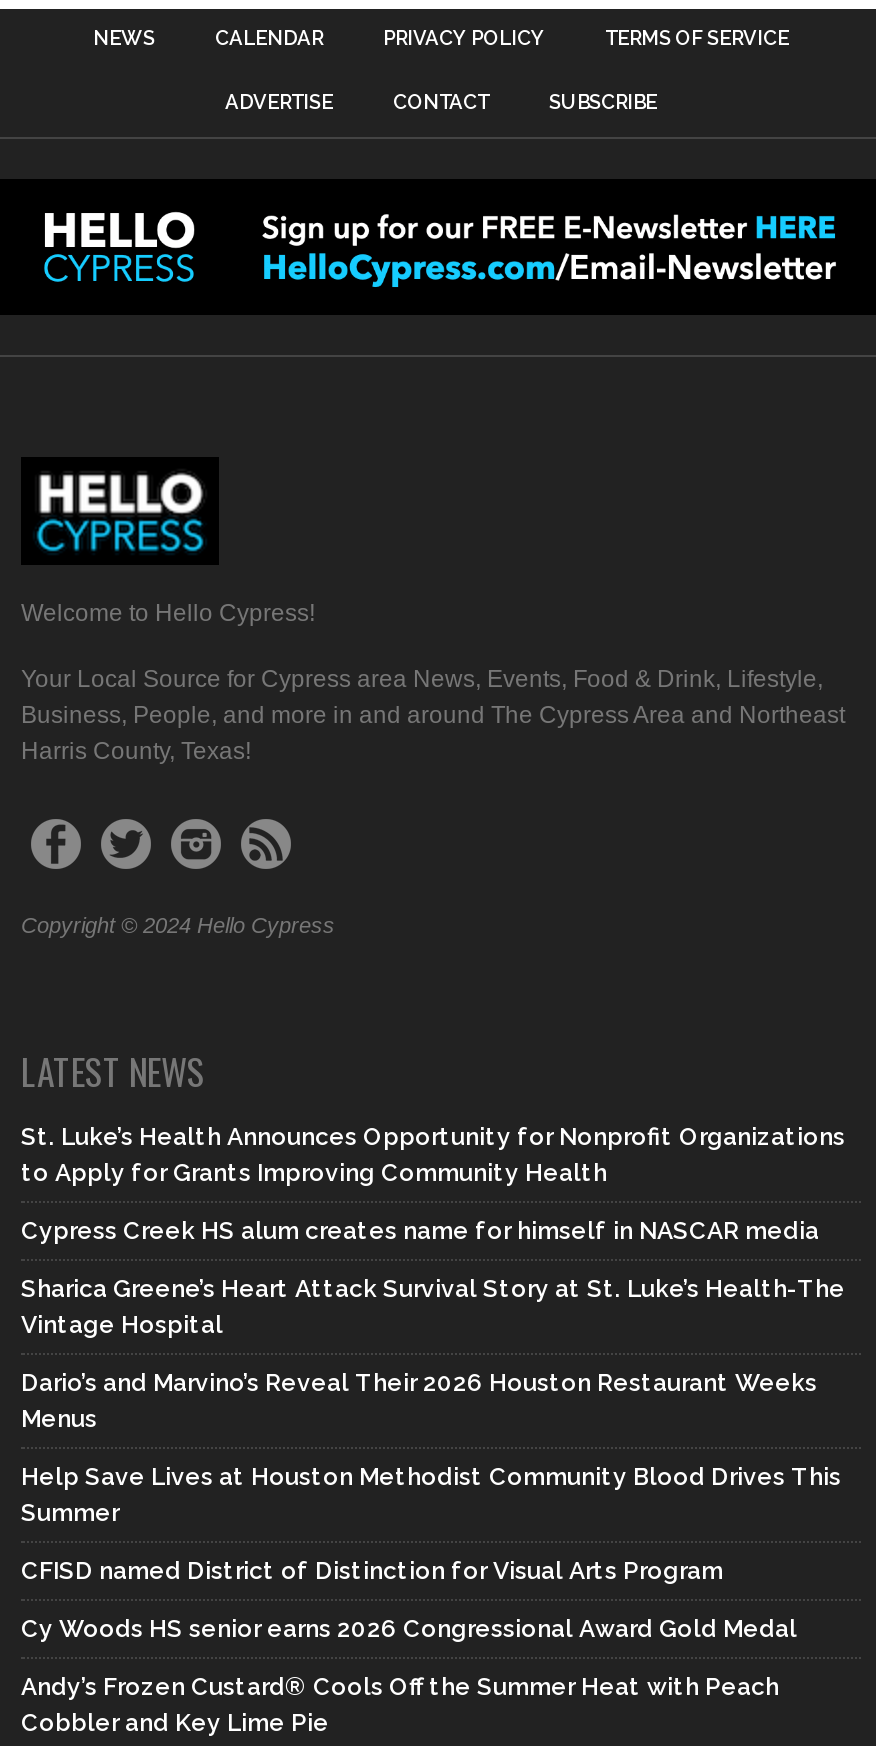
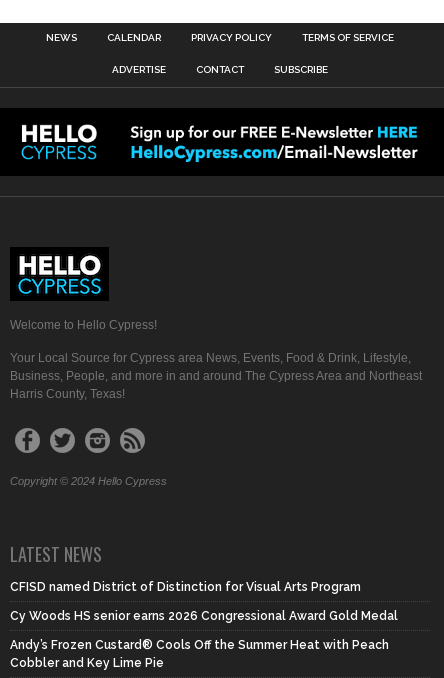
[21,1124,845,1528] St. Luke’s Health Announces Opportunity for Nonprofit Organizations | to Apply for Grants Improving Community Health | Cypress Creek HS alum creates name for himself in NASCAR media | Sharica Greene’s Heart Attack Survival Story at St. Luke’s Health-The | Vintage Hospital | Dario’s and Marvino’s Reveal Their 2026 Houston Restaurant Weeks | Menus | Help Save Lives at Houston Methodist Community Blood Drives This | Summer -> none

